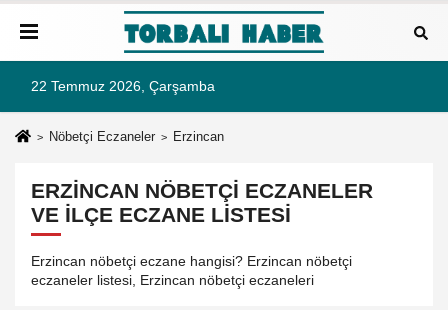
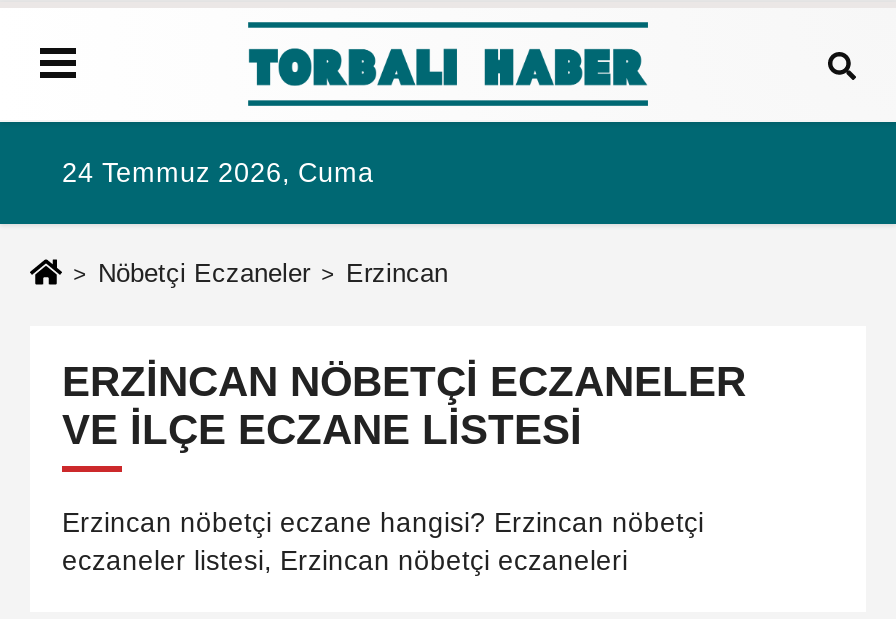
[31,79,215,94] 22 Temmuz 2026, Çarşamba -> [62,158,374,188] 24 Temmuz 2026, Cuma

